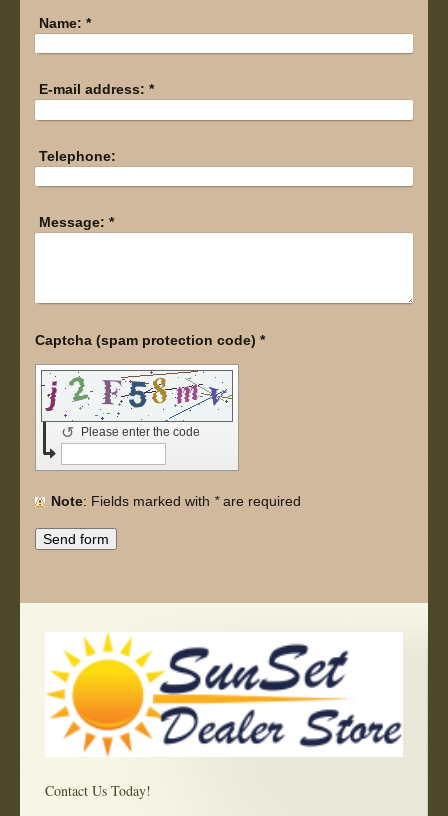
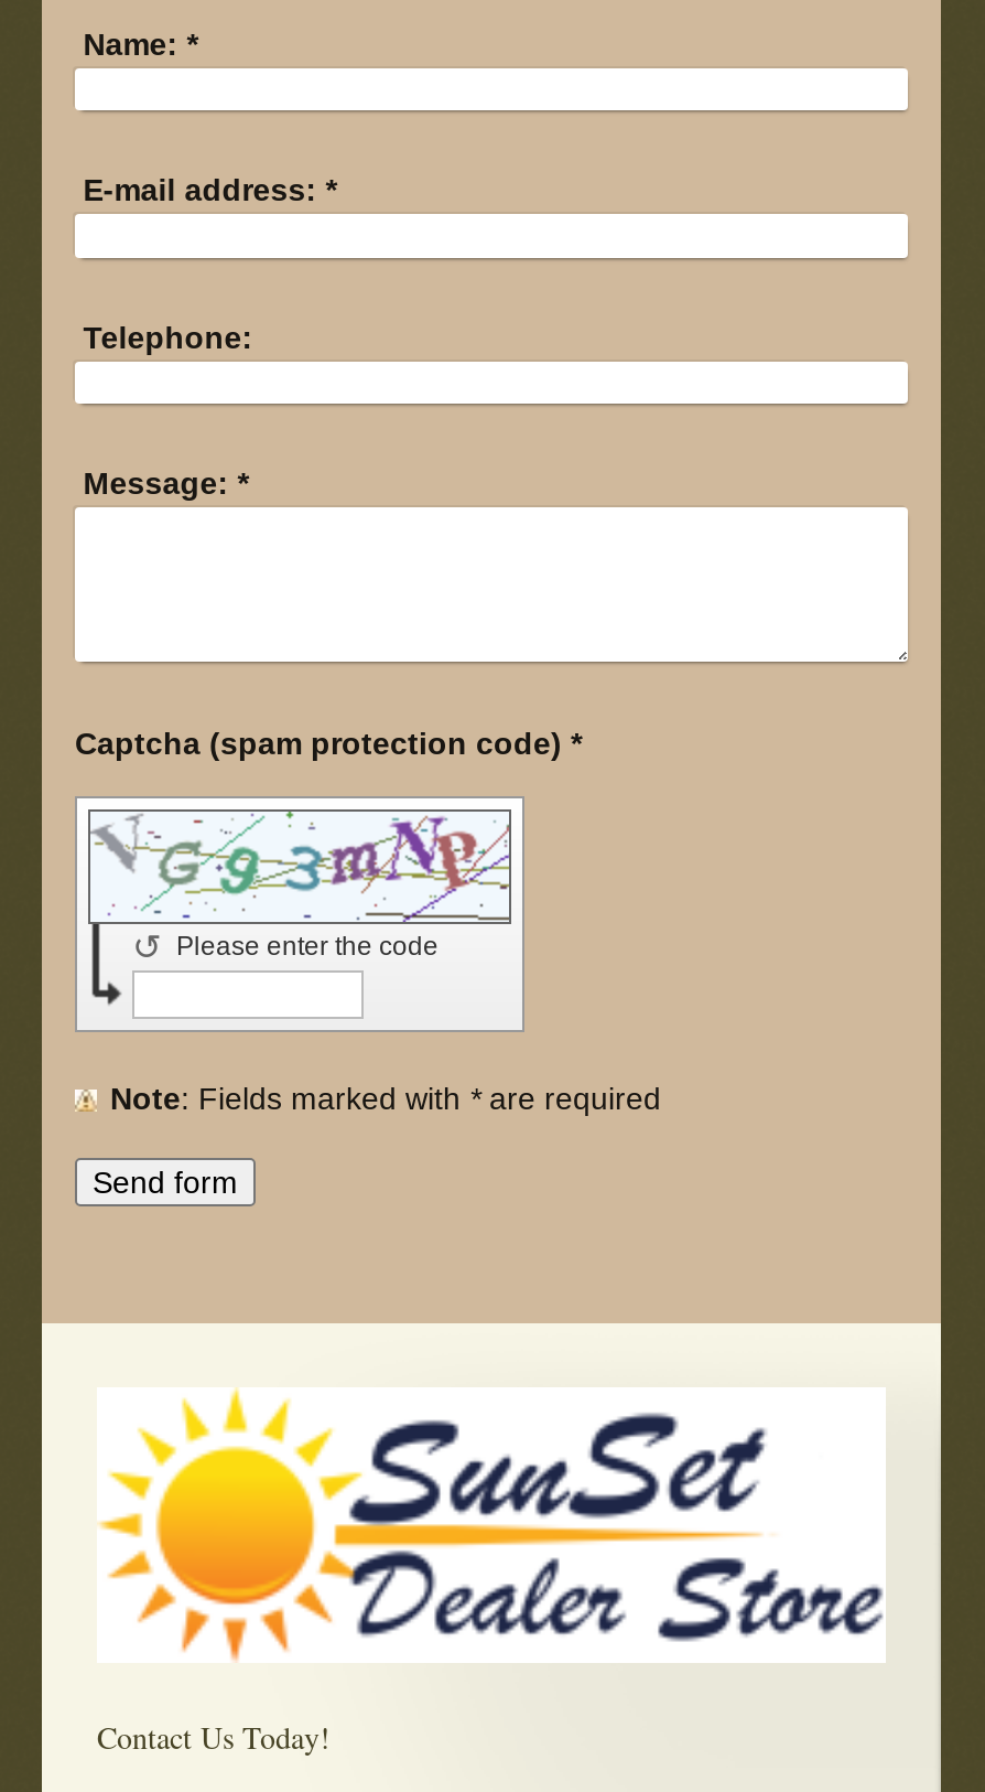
[42,370,231,422] [image] -> [95,809,511,922] [image]

